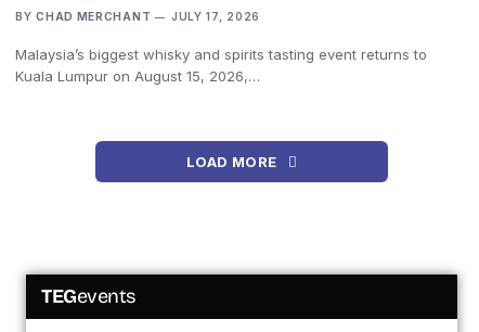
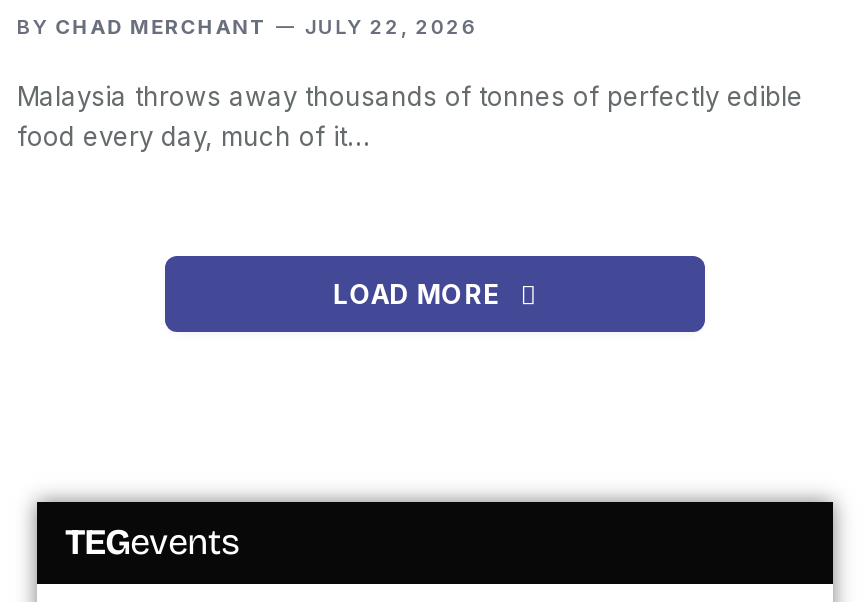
[15,10,260,23] BY CHAD MERCHANT JULY 17, 2026 -> [17,14,477,38] BY CHAD MERCHANT JULY 22, 2026
[15,46,427,85] Malaysia’s biggest whisky and spirits tasting event returns to | Kuala Lumpur on August 15, 2026,… -> [17,80,803,152] Malaysia throws away thousands of tonnes of perfectly edible | food every day, much of it…

